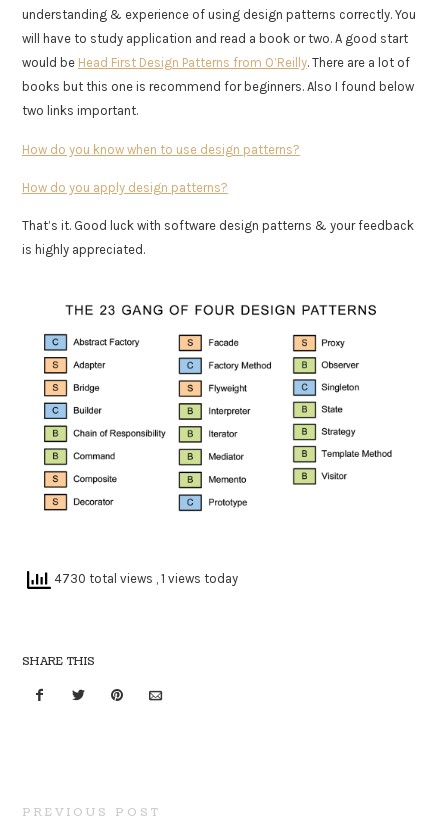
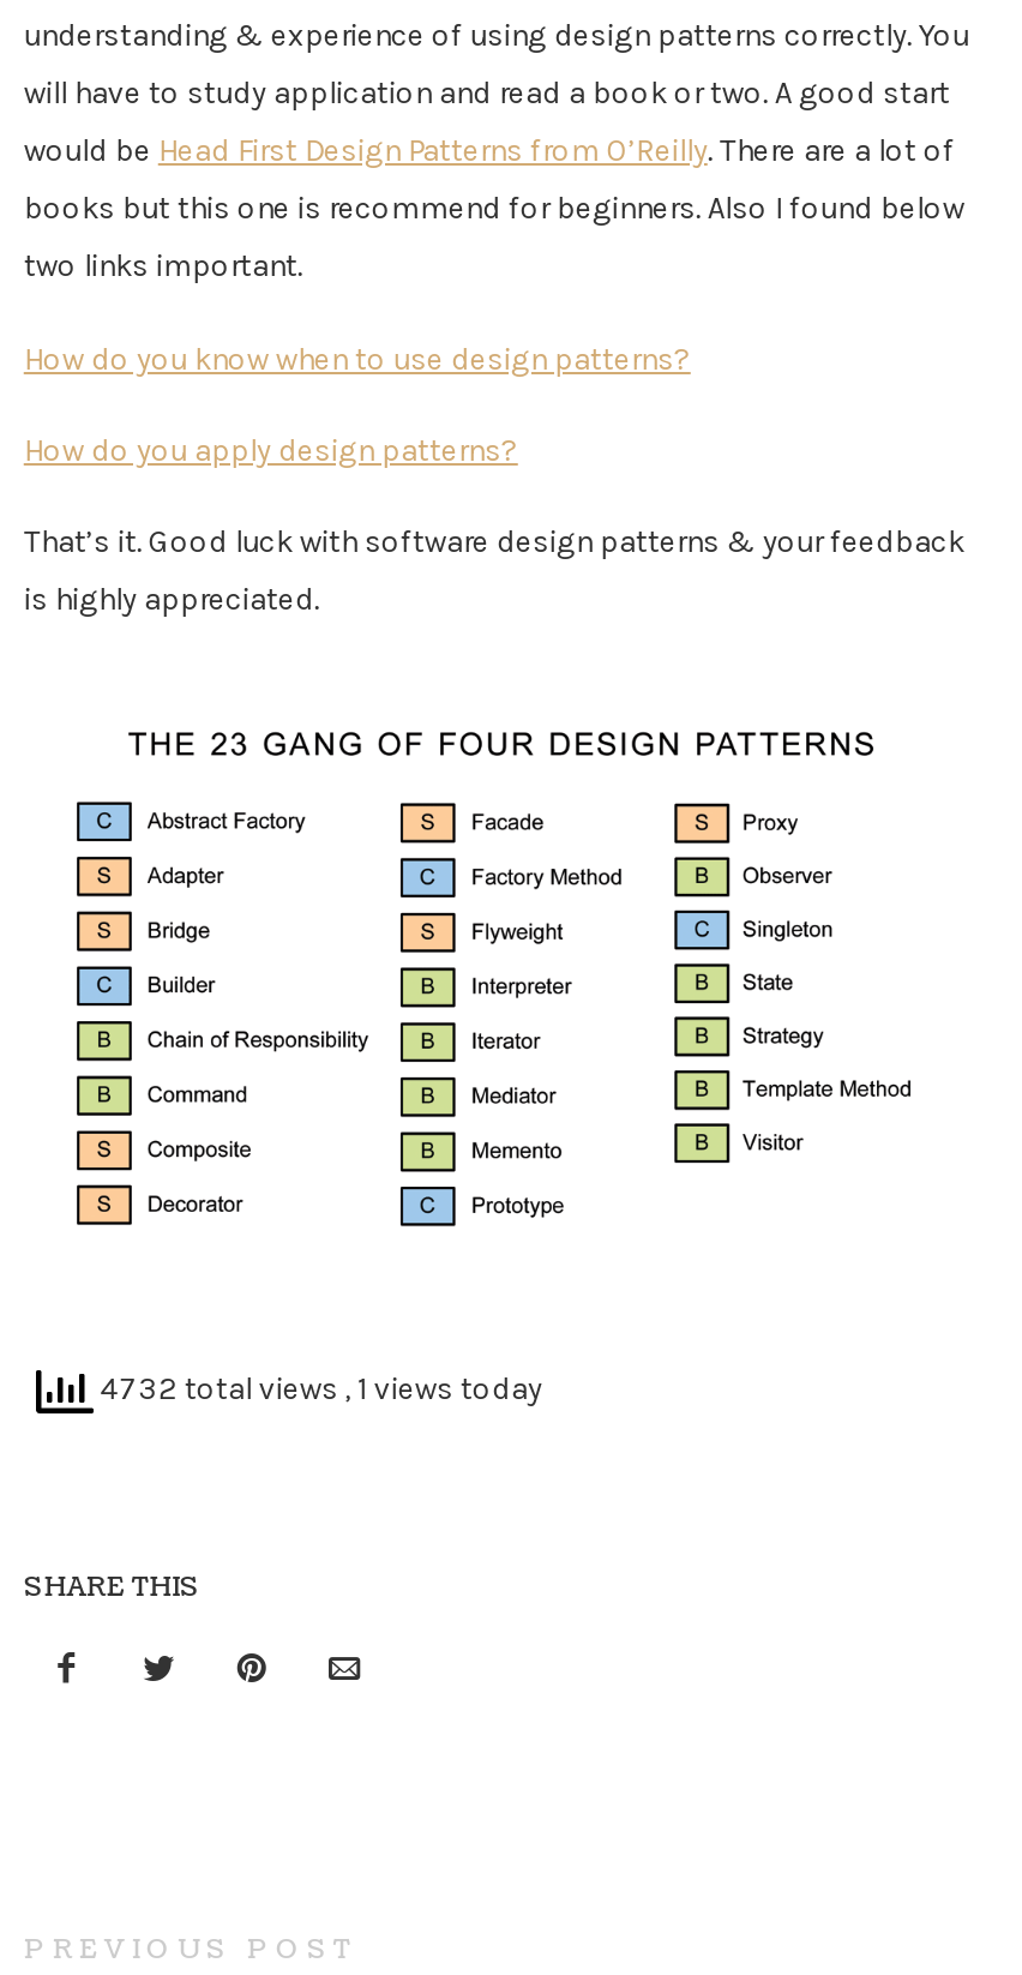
[51,571,238,586] 4730 total views, 1 views today -> [93,1371,542,1406] 4732 total views, 1 views today

